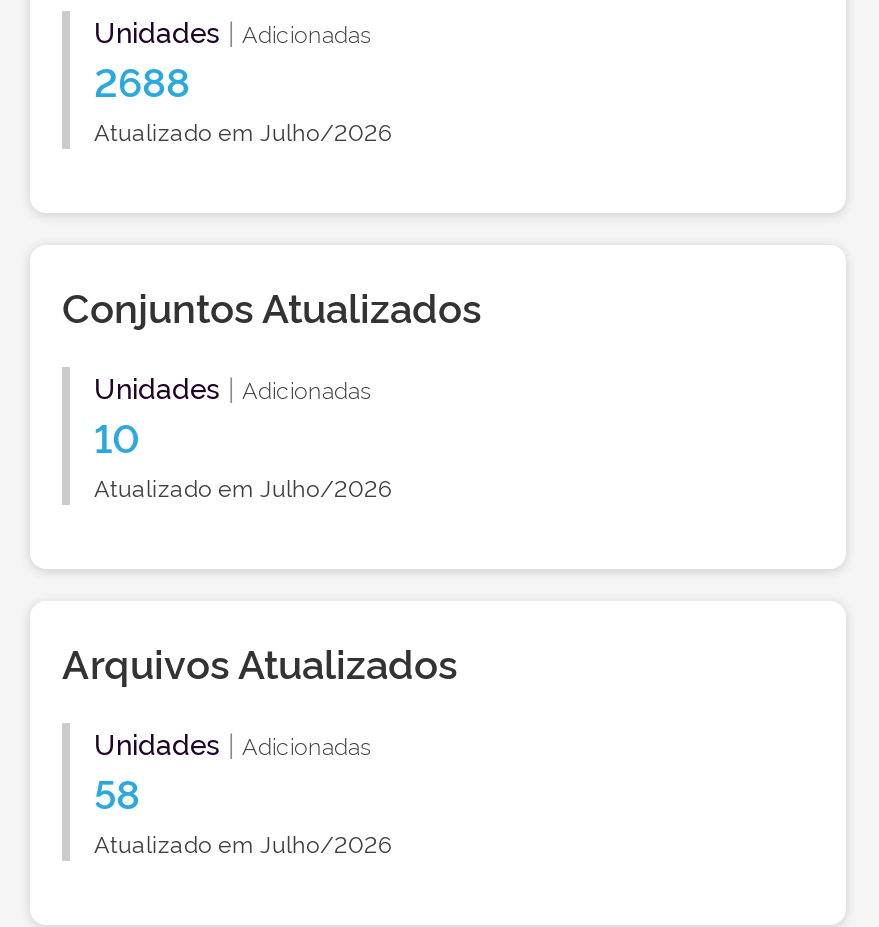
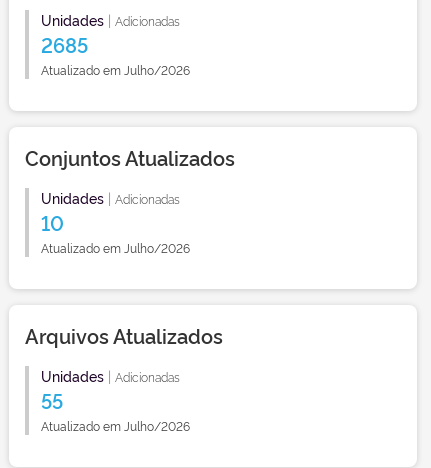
[94,50,190,106] 2688 -> [41,29,88,57] 2685
[94,762,140,818] 58 -> [41,385,63,413] 55

